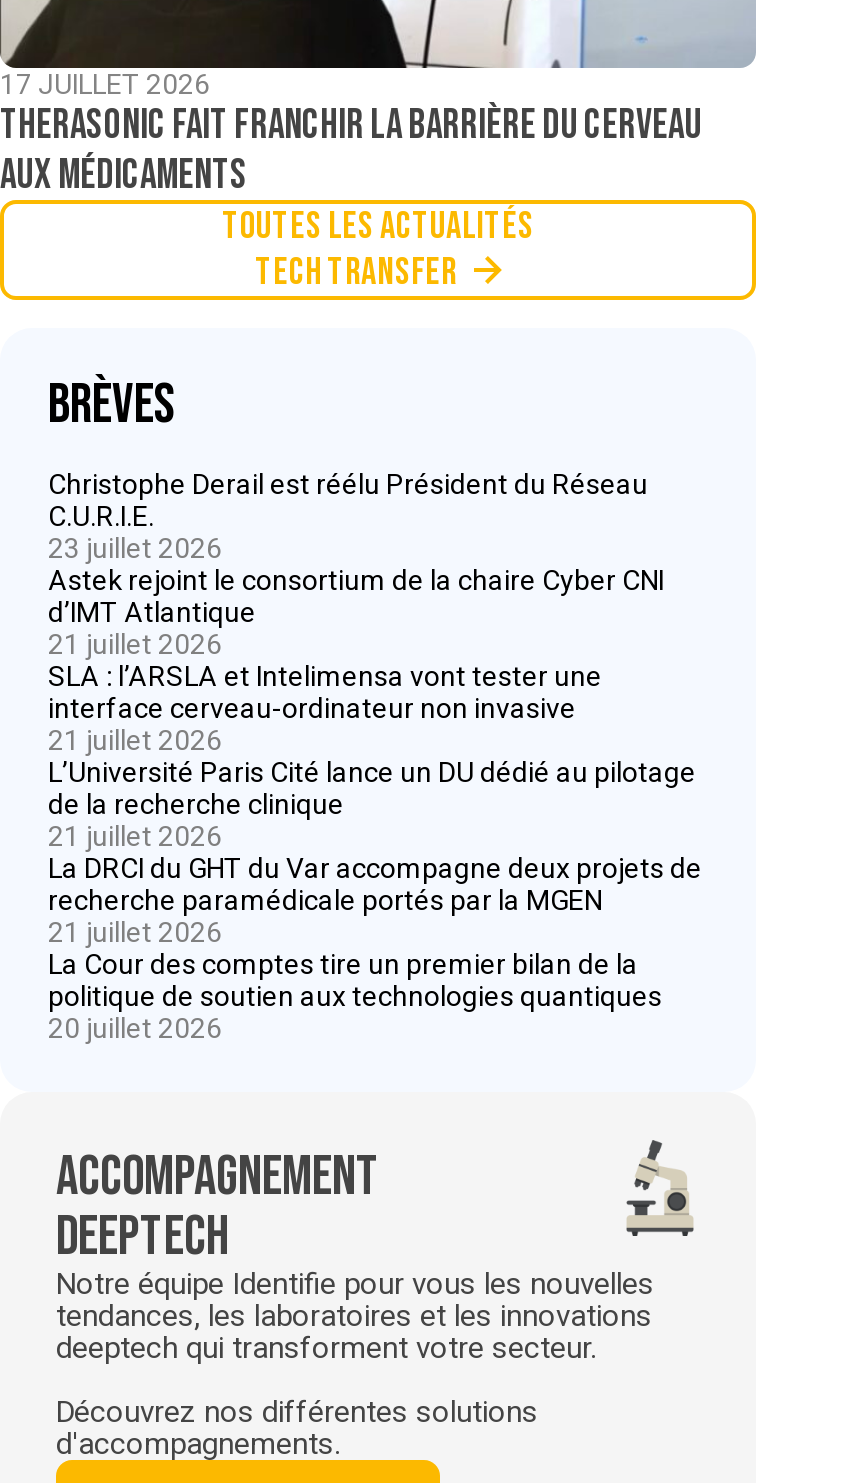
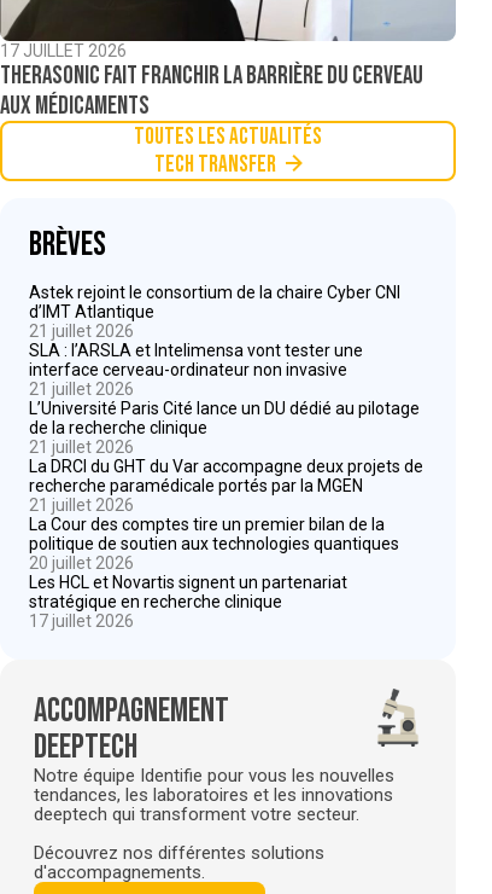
[48,468,648,564] Christophe Derail est réélu Président du Réseau | C.U.R.I.E. | 23 juillet 2026 -> none
moved [48,564,702,1044] -> [29,283,423,573]: Astek rejoint le consortium de la chaire Cyber CNI | d’IMT Atlantique | 21 juillet 2026 | ... | politique de soutien aux technologies quantiques | 20 juillet 2026
none -> [29,573,347,631] Les HCL et Novartis signent un partenariat | stratégique en recherche clinique | 17 juillet 2026

